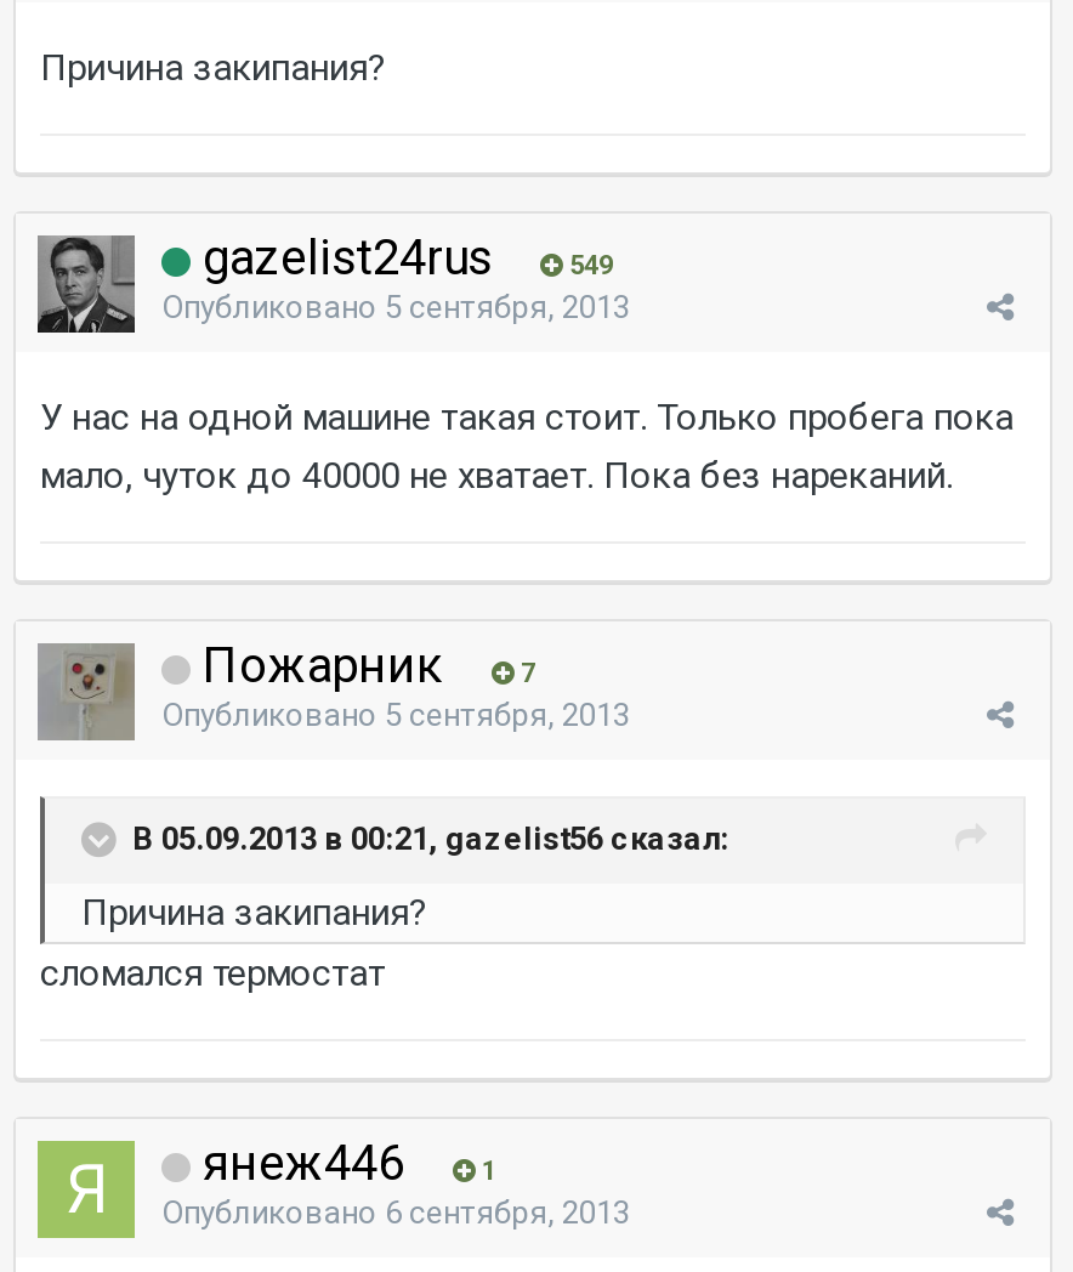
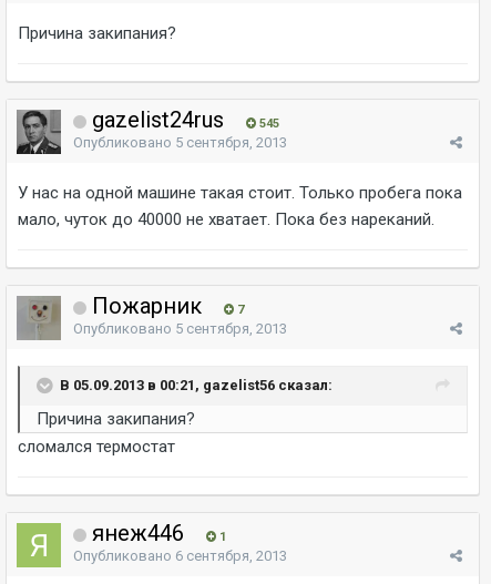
[191,227,613,285] gazelist24rus 549 -> [86,106,279,133] gazelist24rus 545

